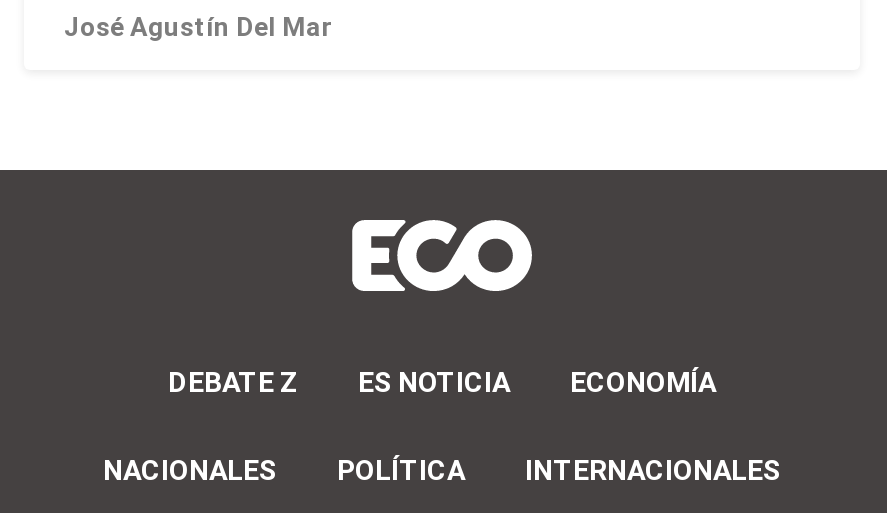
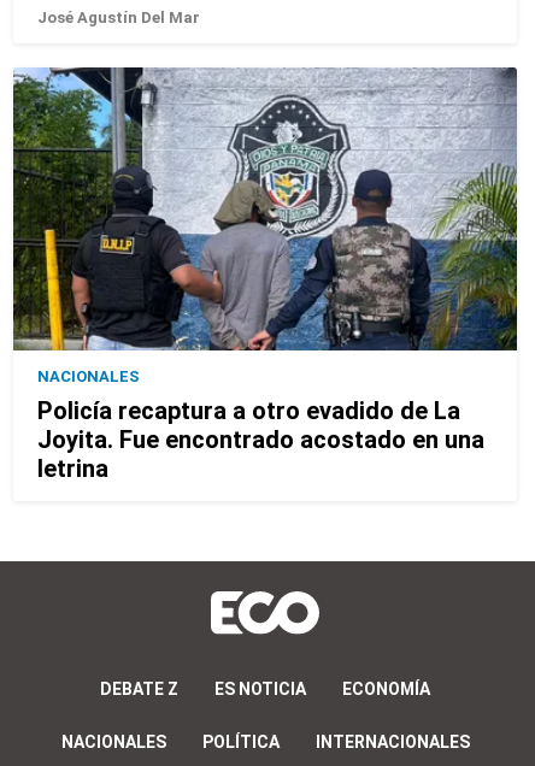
none -> [12,66,518,483] [image] | NACIONALES | Policía recaptura a otro evadido de La | Joyita. Fue encontrado acostado en una | letrina

